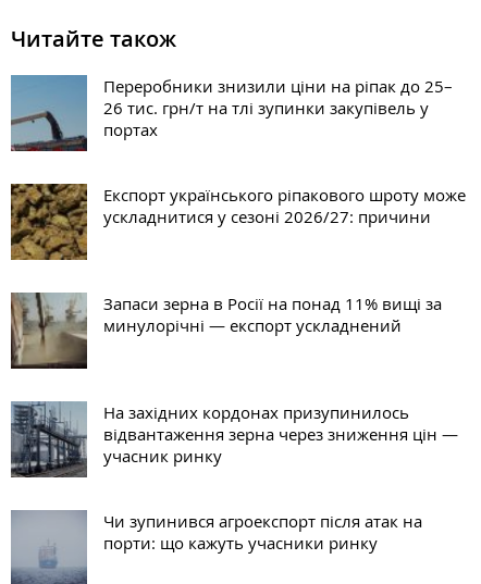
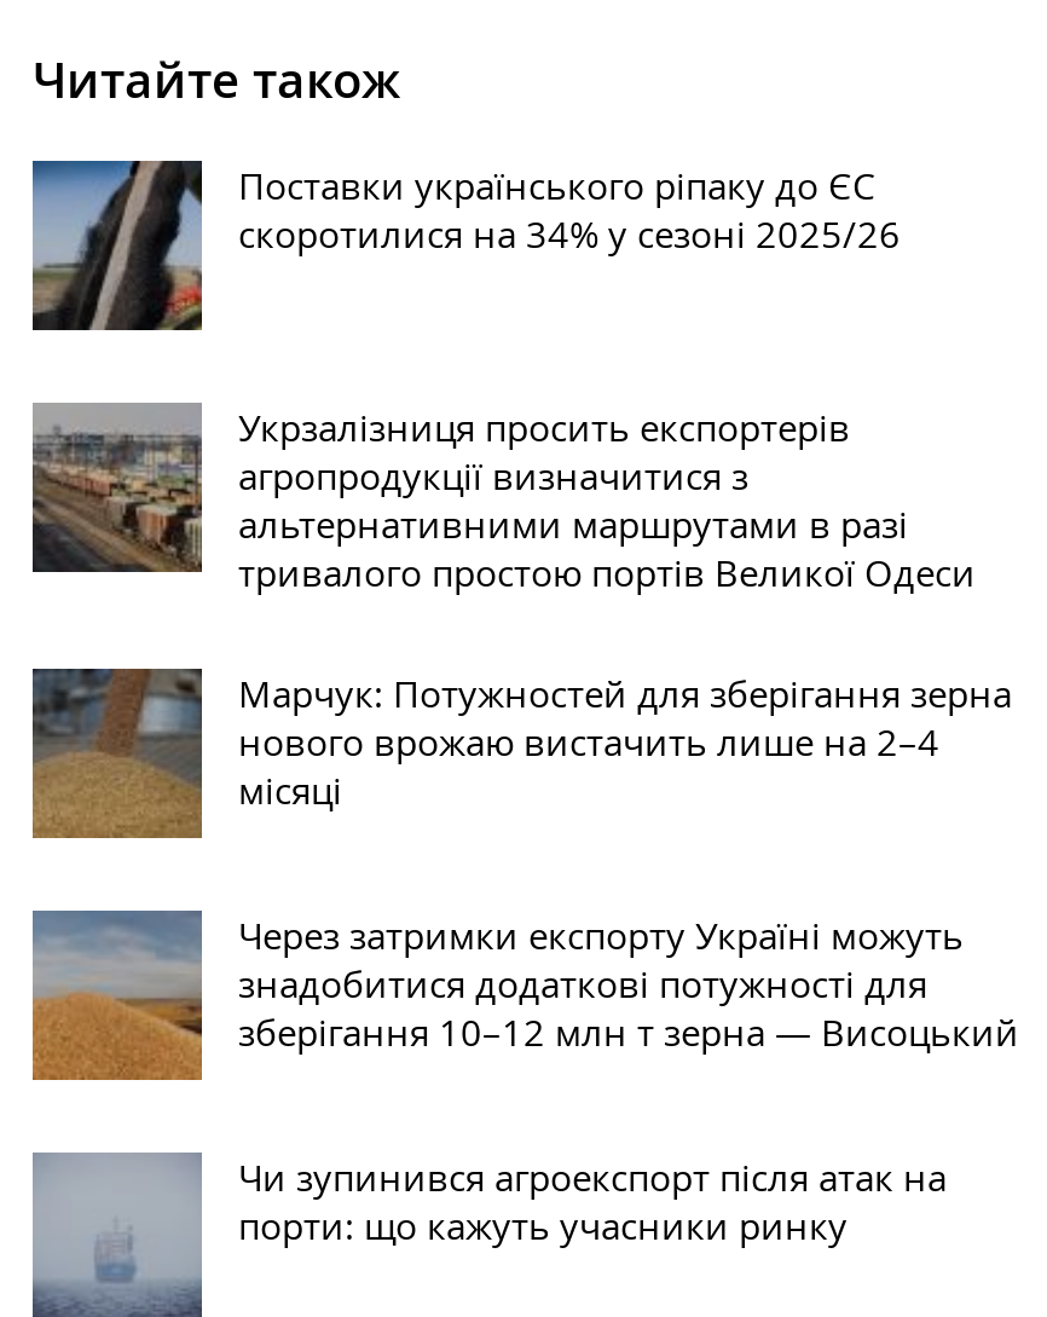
[10,74,453,152] [image] | Переробники знизили ціни на ріпак до 25– | 26 тис. грн/т на тлі зупинки закупівель у | портах -> [30,158,901,330] [image] | Поставки українського ріпаку до ЄС | скоротилися на 34% у сезоні 2025/26
[10,183,466,261] [image] | Експорт українського ріпакового шроту може | ускладнитися у сезоні 2026/27: причини -> [33,403,976,597] [image] | Укрзалізниця просить експортерів | агропродукції визначитися з | альтернативними маршрутами в разі | тривалого простою портів Великої Одеси
[10,291,442,370] [image] | Запаси зерна в Росії на понад 11% вищі за | минулорічні — експорт ускладнений -> [30,669,1012,841] [image] | Марчук: Потужностей для зберігання зерна | нового врожаю вистачить лише на 2–4 | місяці
[10,401,458,479] [image] | На західних кордонах призупинилось | відвантаження зерна через зниження цін — | учасник ринку -> [30,912,1019,1082] [image] | Через затримки експорту Україні можуть | знадобитися додаткові потужності для | зберігання 10–12 млн т зерна — Висоцький

